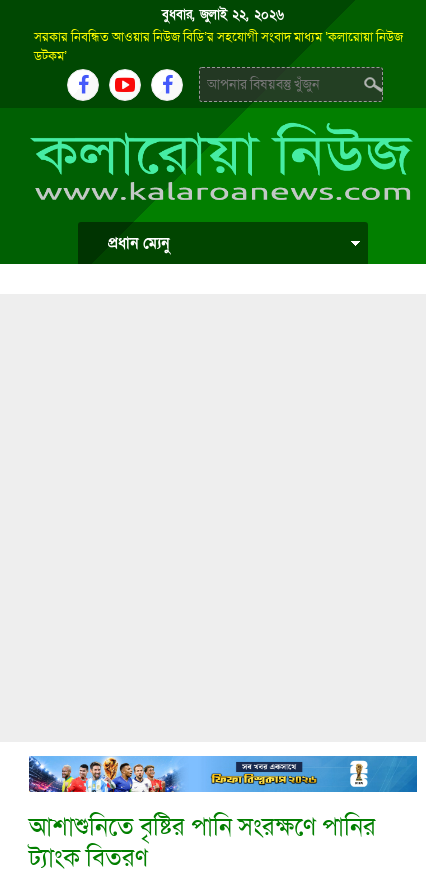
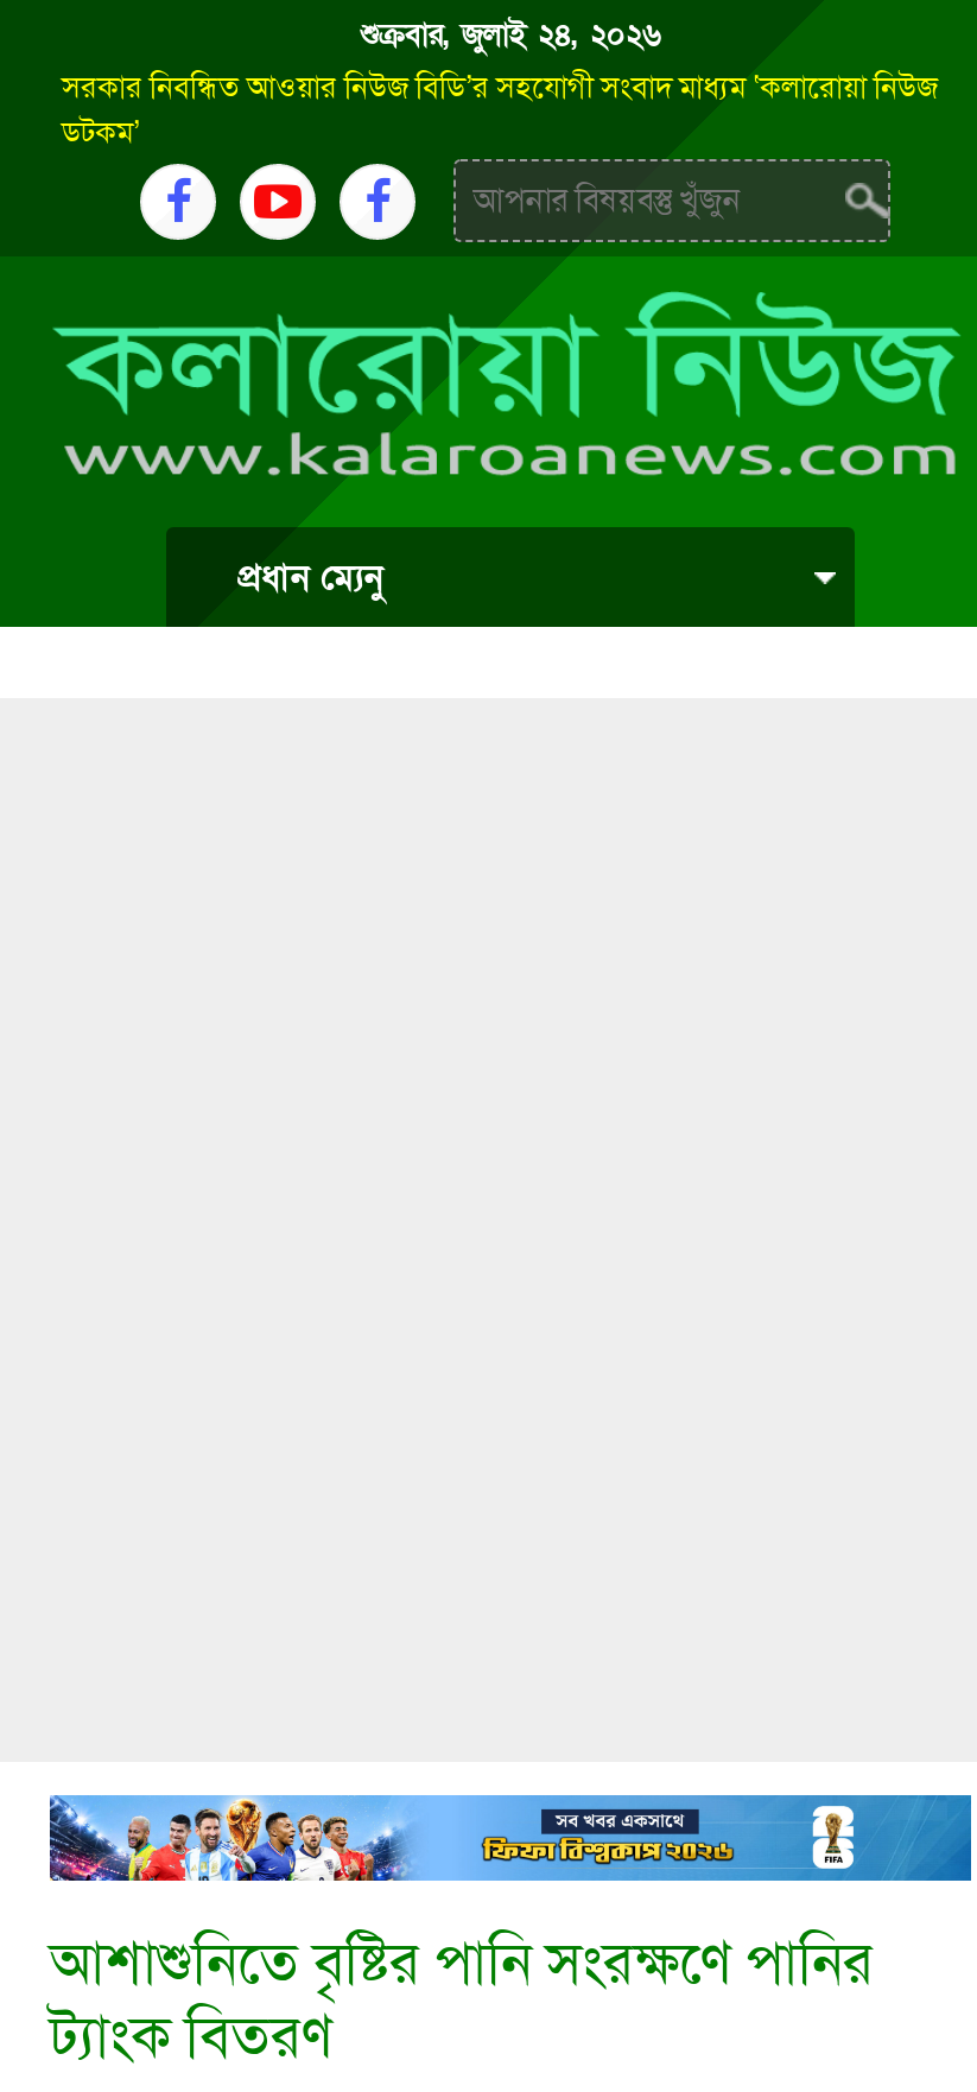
[162,6,284,24] বুধবার, জুলাই ২২, ২০২৬ -> [360,14,661,57] শুক্রবার, জুলাই ২৪, ২০২৬

